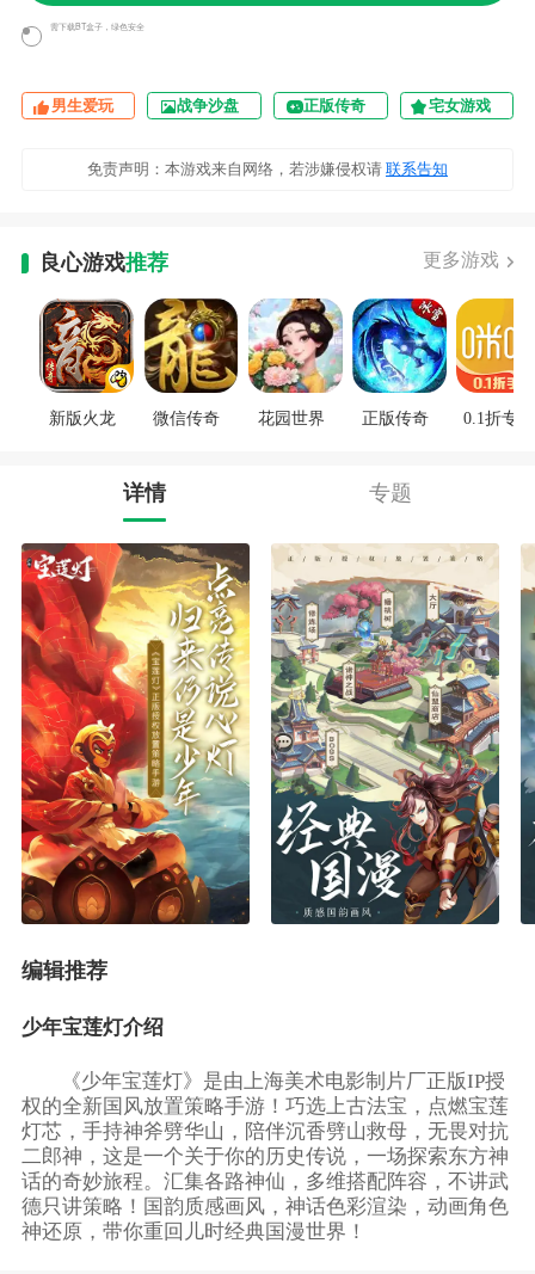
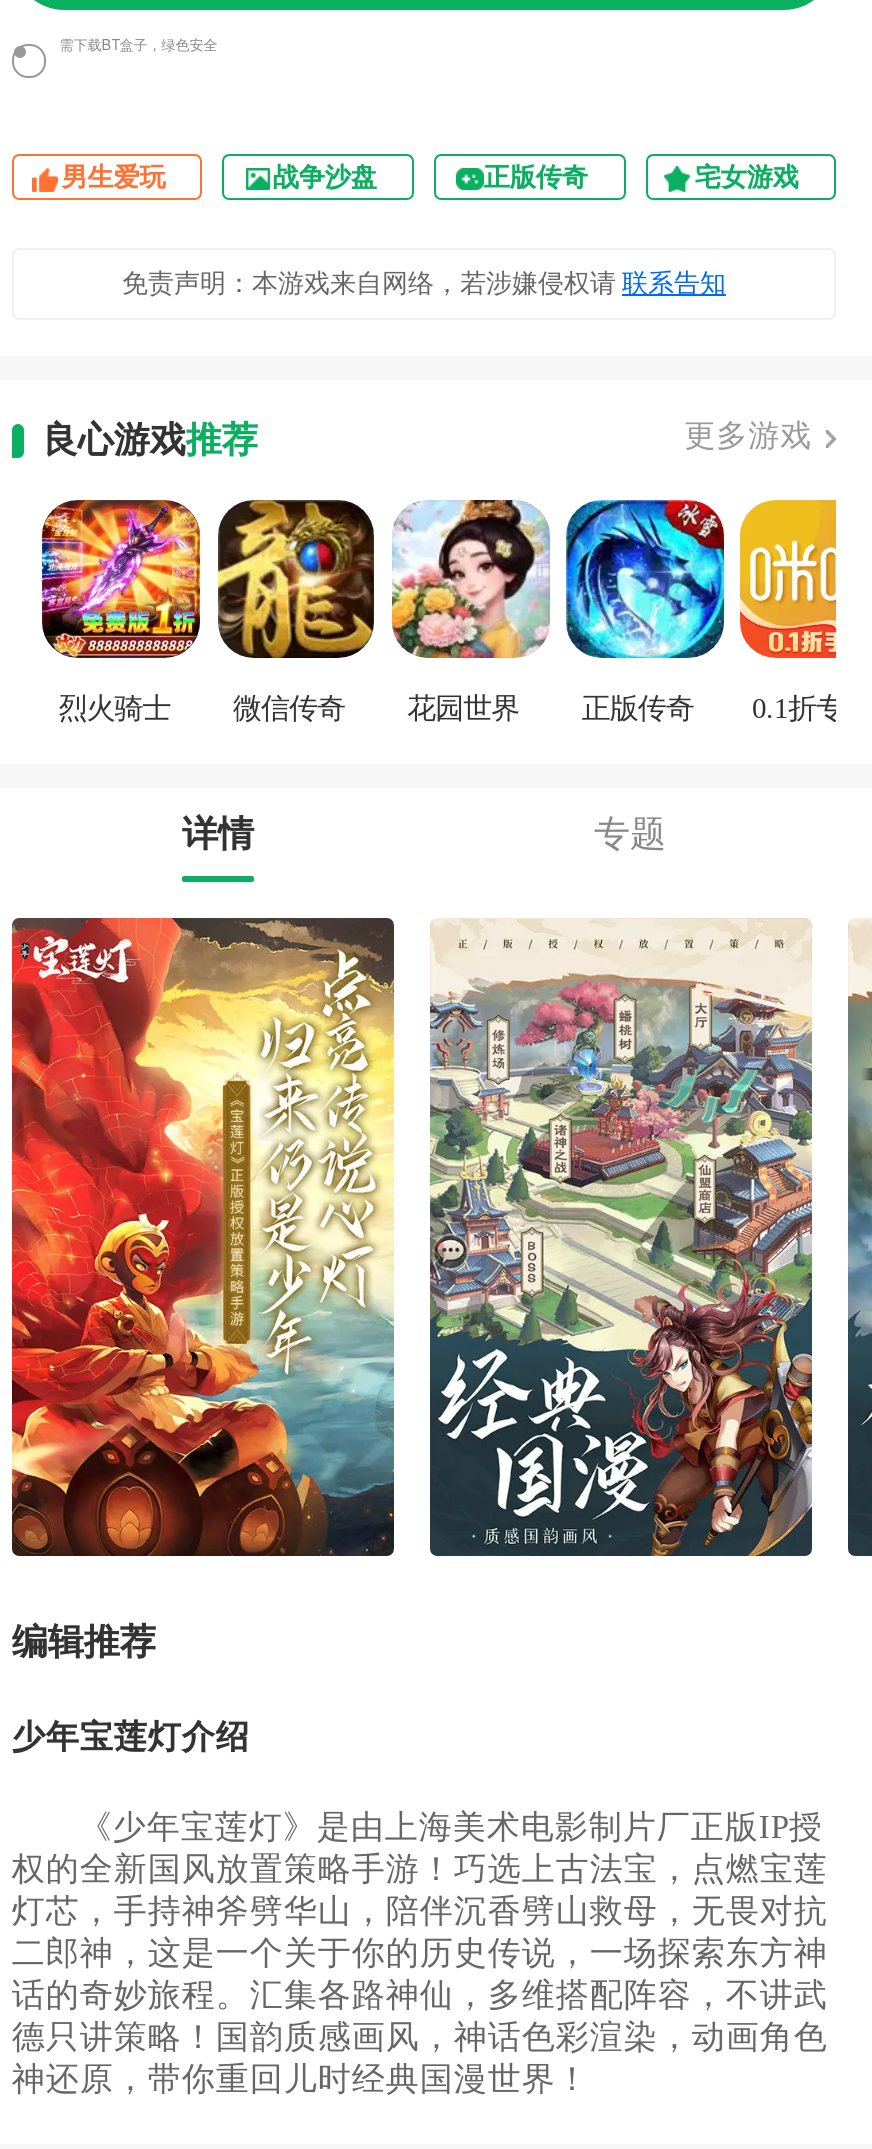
[39,299,135,427] [image] | 新版火龙 -> [40,498,202,723] [image] | 烈火骑士

